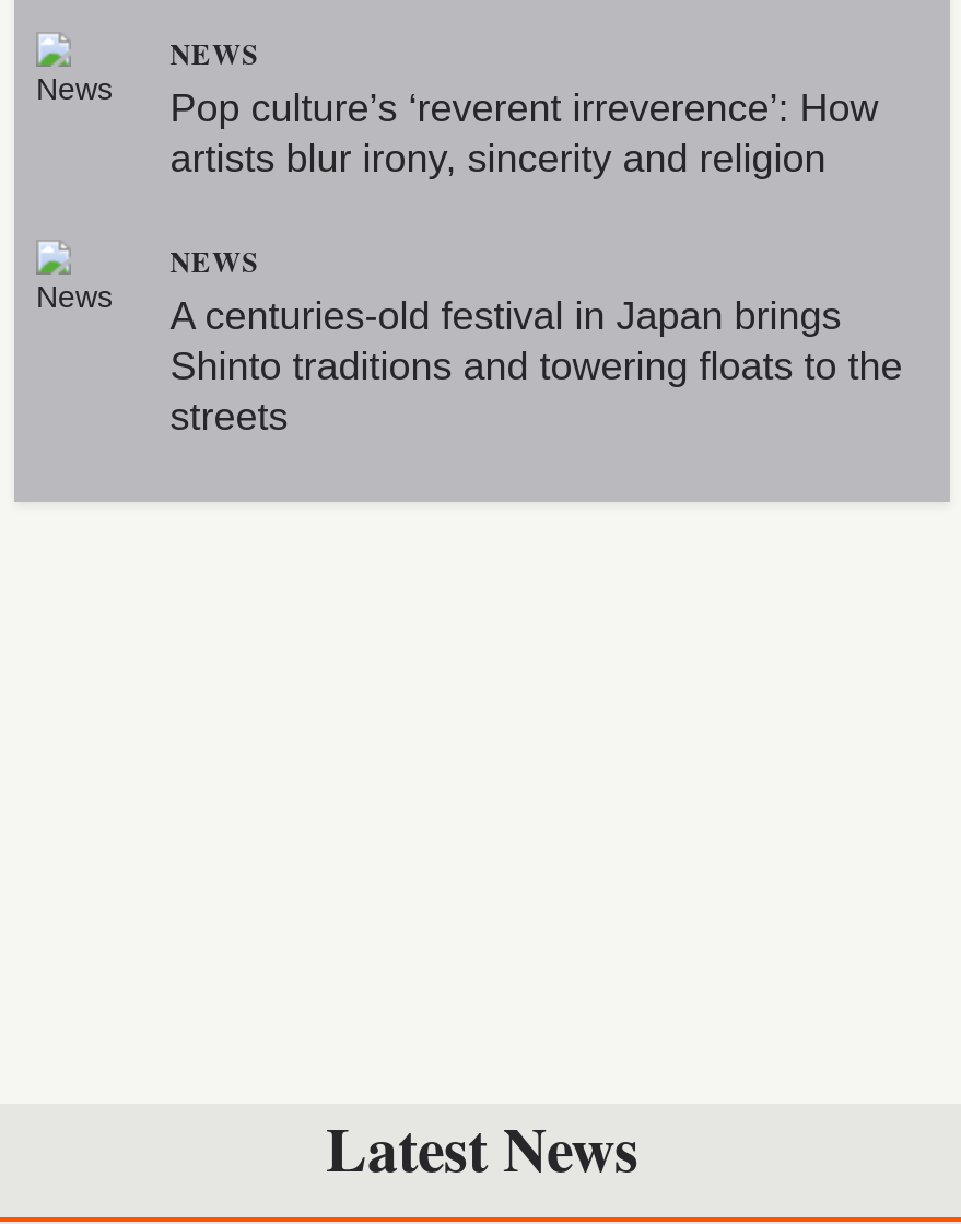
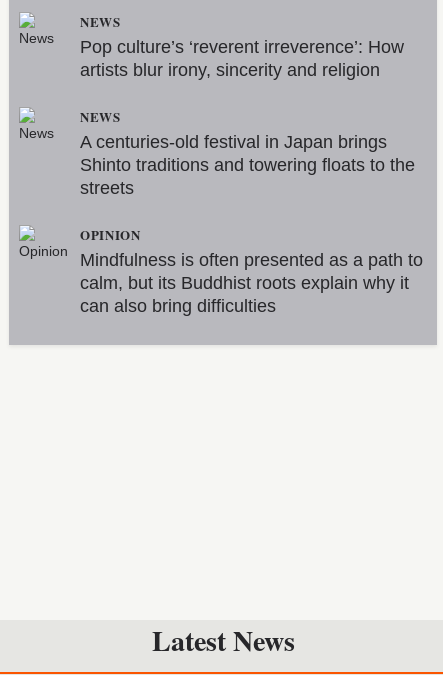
none -> [80,225,423,316] OPINION | Mindfulness is often presented as a path to | calm, but its Buddhist roots explain why it | can also bring difficulties

